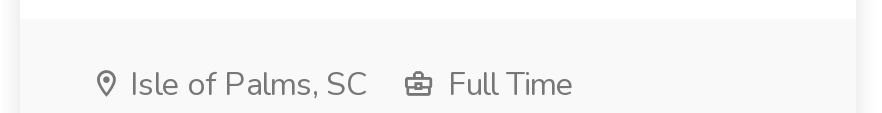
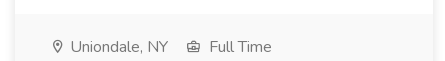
[122,63,366,107] Isle of Palms, SC -> [66,36,168,58] Uniondale, NY

